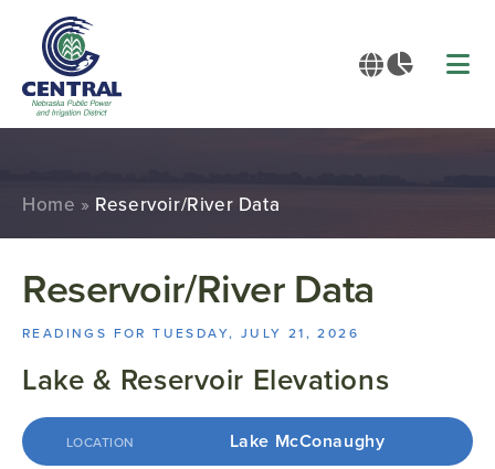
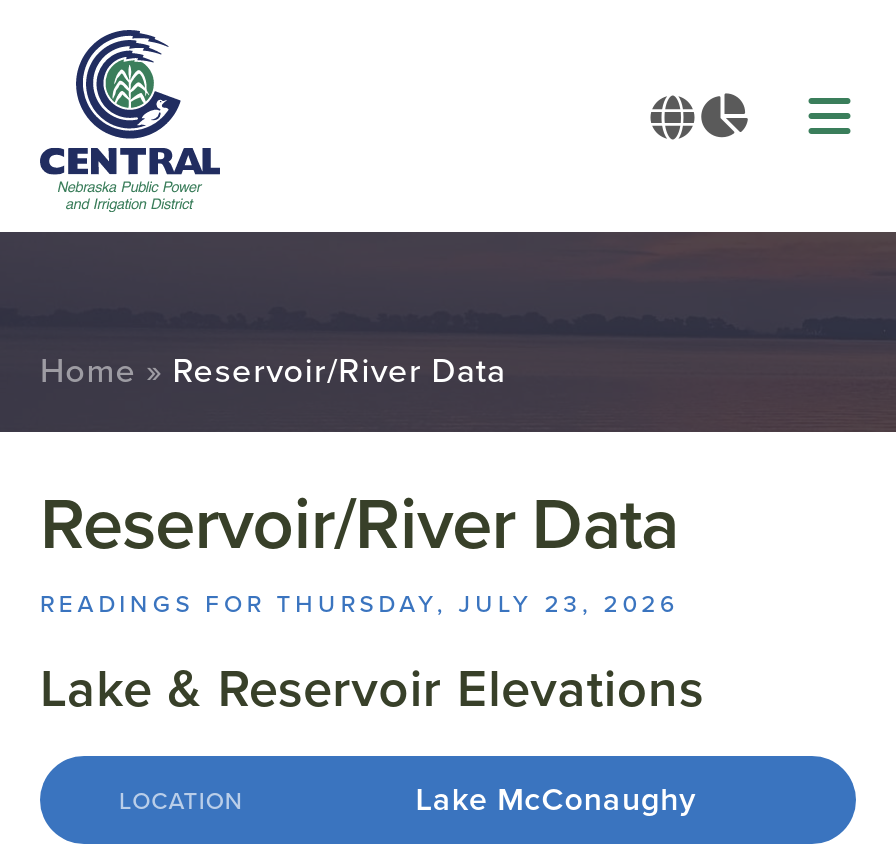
[22,323,359,342] READINGS FOR TUESDAY, JULY 21, 2026 -> [40,586,679,620] READINGS FOR THURSDAY, JULY 23, 2026

